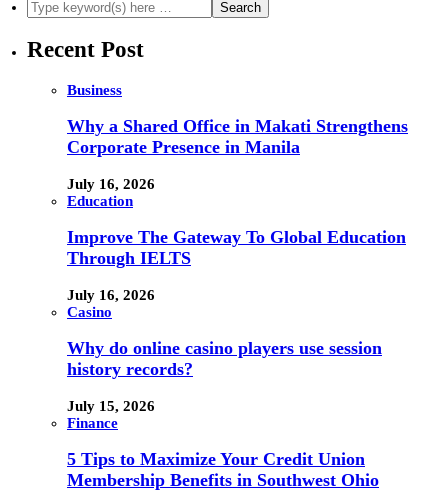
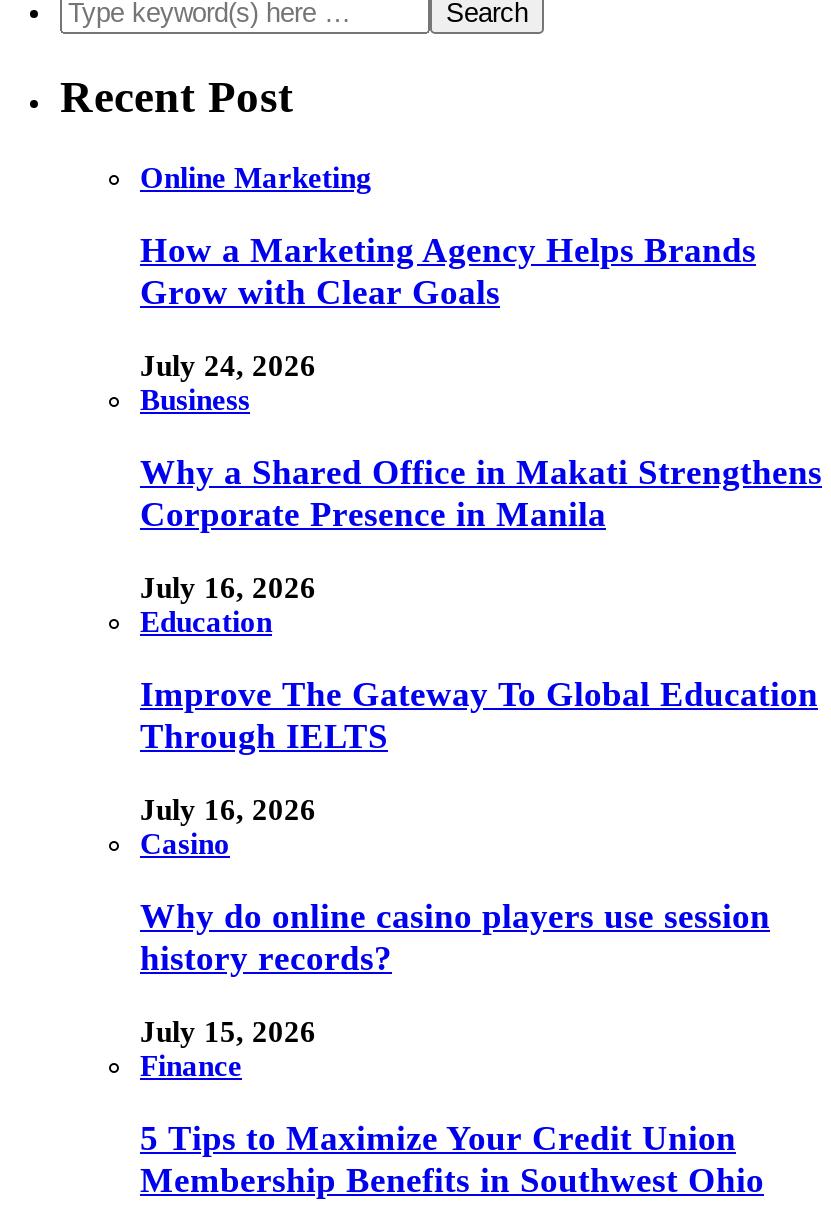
none -> [140,161,756,381] Online Marketing | How a Marketing Agency Helps Brands | Grow with Clear Goals | July 24, 2026

